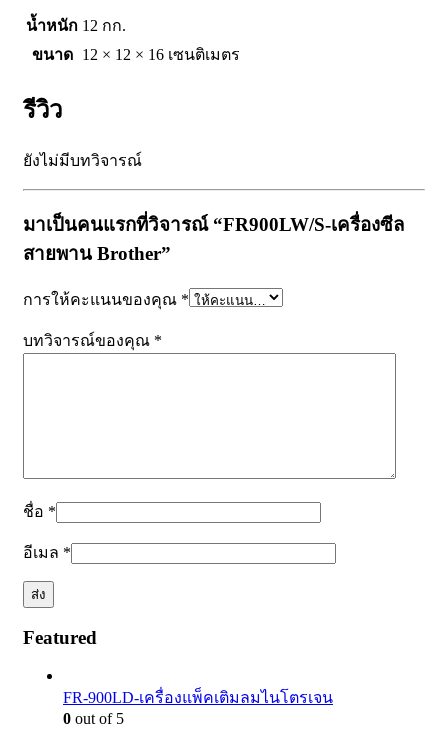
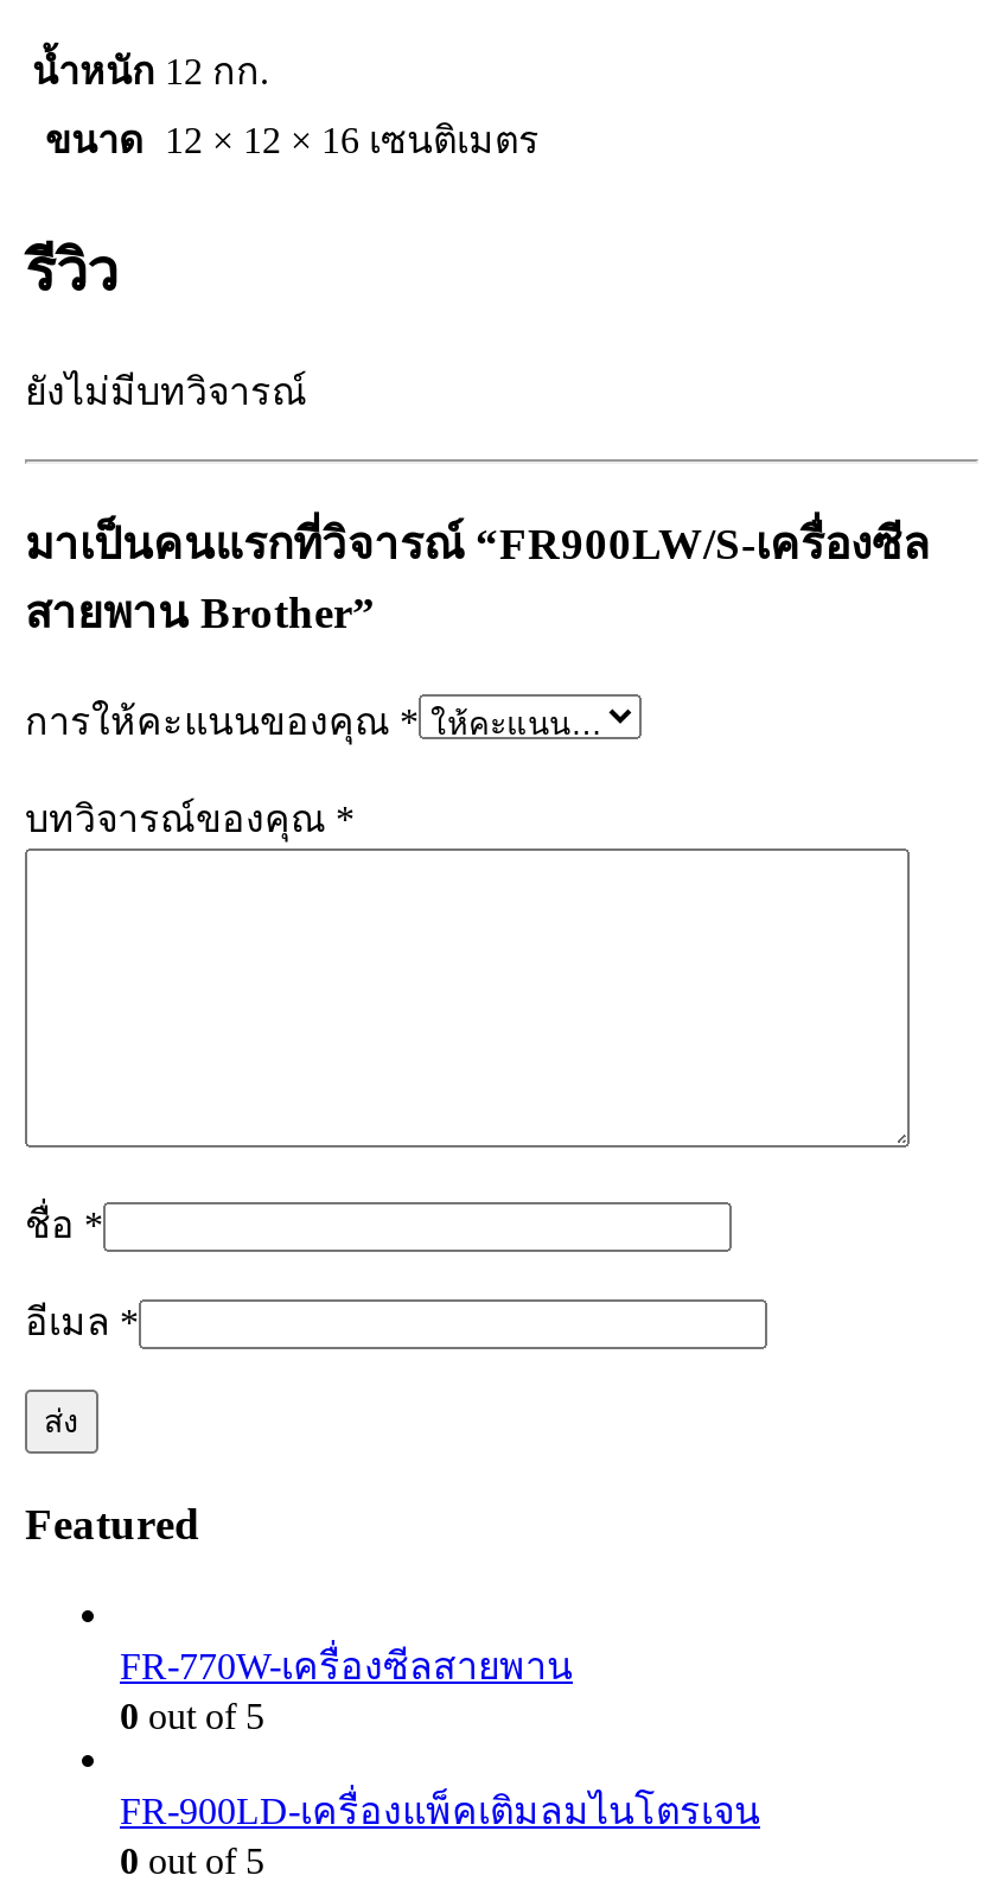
none -> [120,1647,573,1737] FR-770W-เครื่องซีลสายพาน | 0 out of 5

